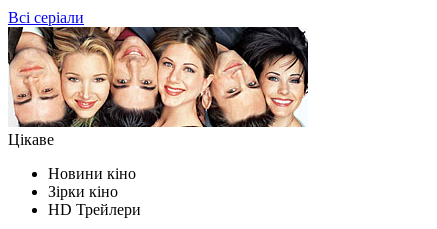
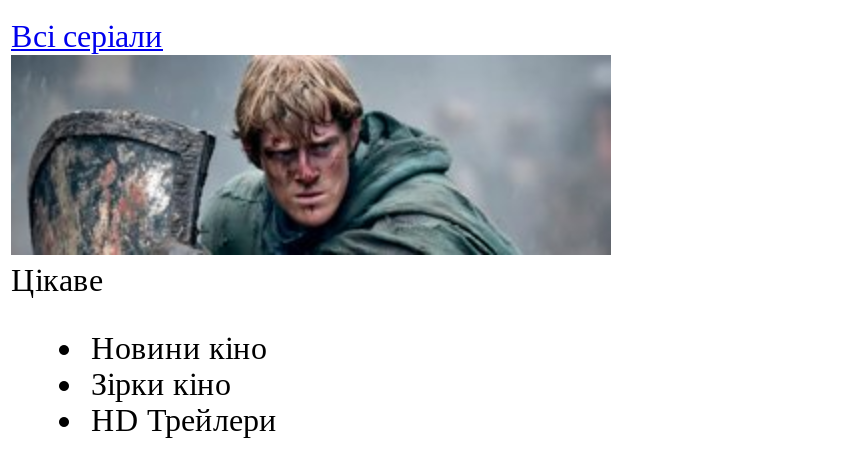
[8,26,309,128] [image] -> [9,53,613,257] [image]

